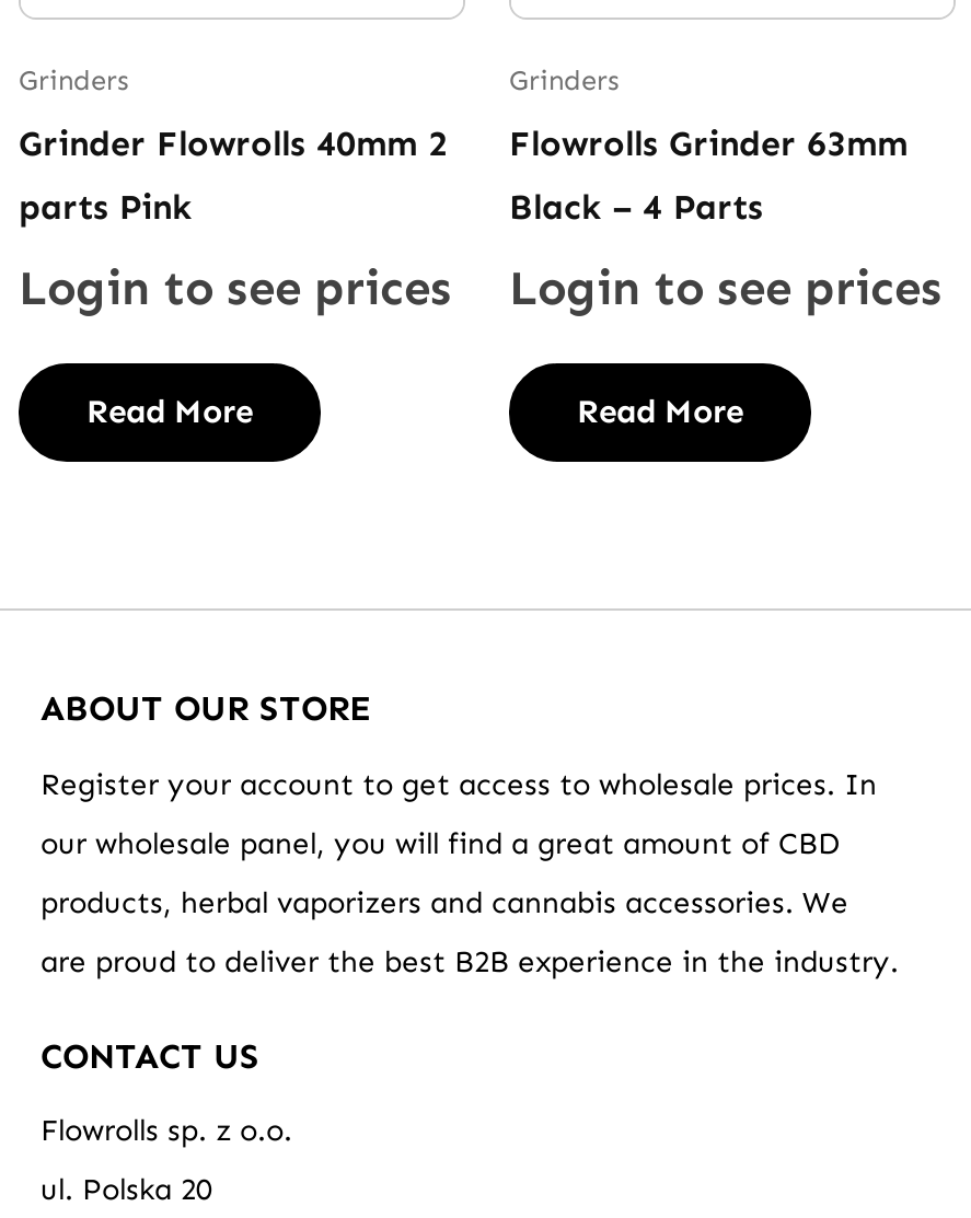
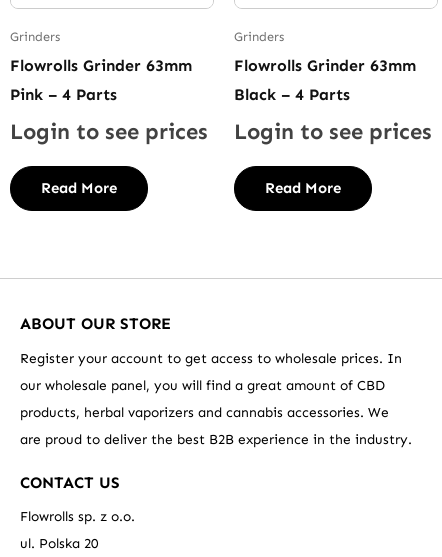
[19,123,448,164] Grinder Flowrolls 40mm 2 -> [10,56,192,75] Flowrolls Grinder 63mm
[19,186,192,228] parts Pink -> [10,85,117,104] Pink – 4 Parts

